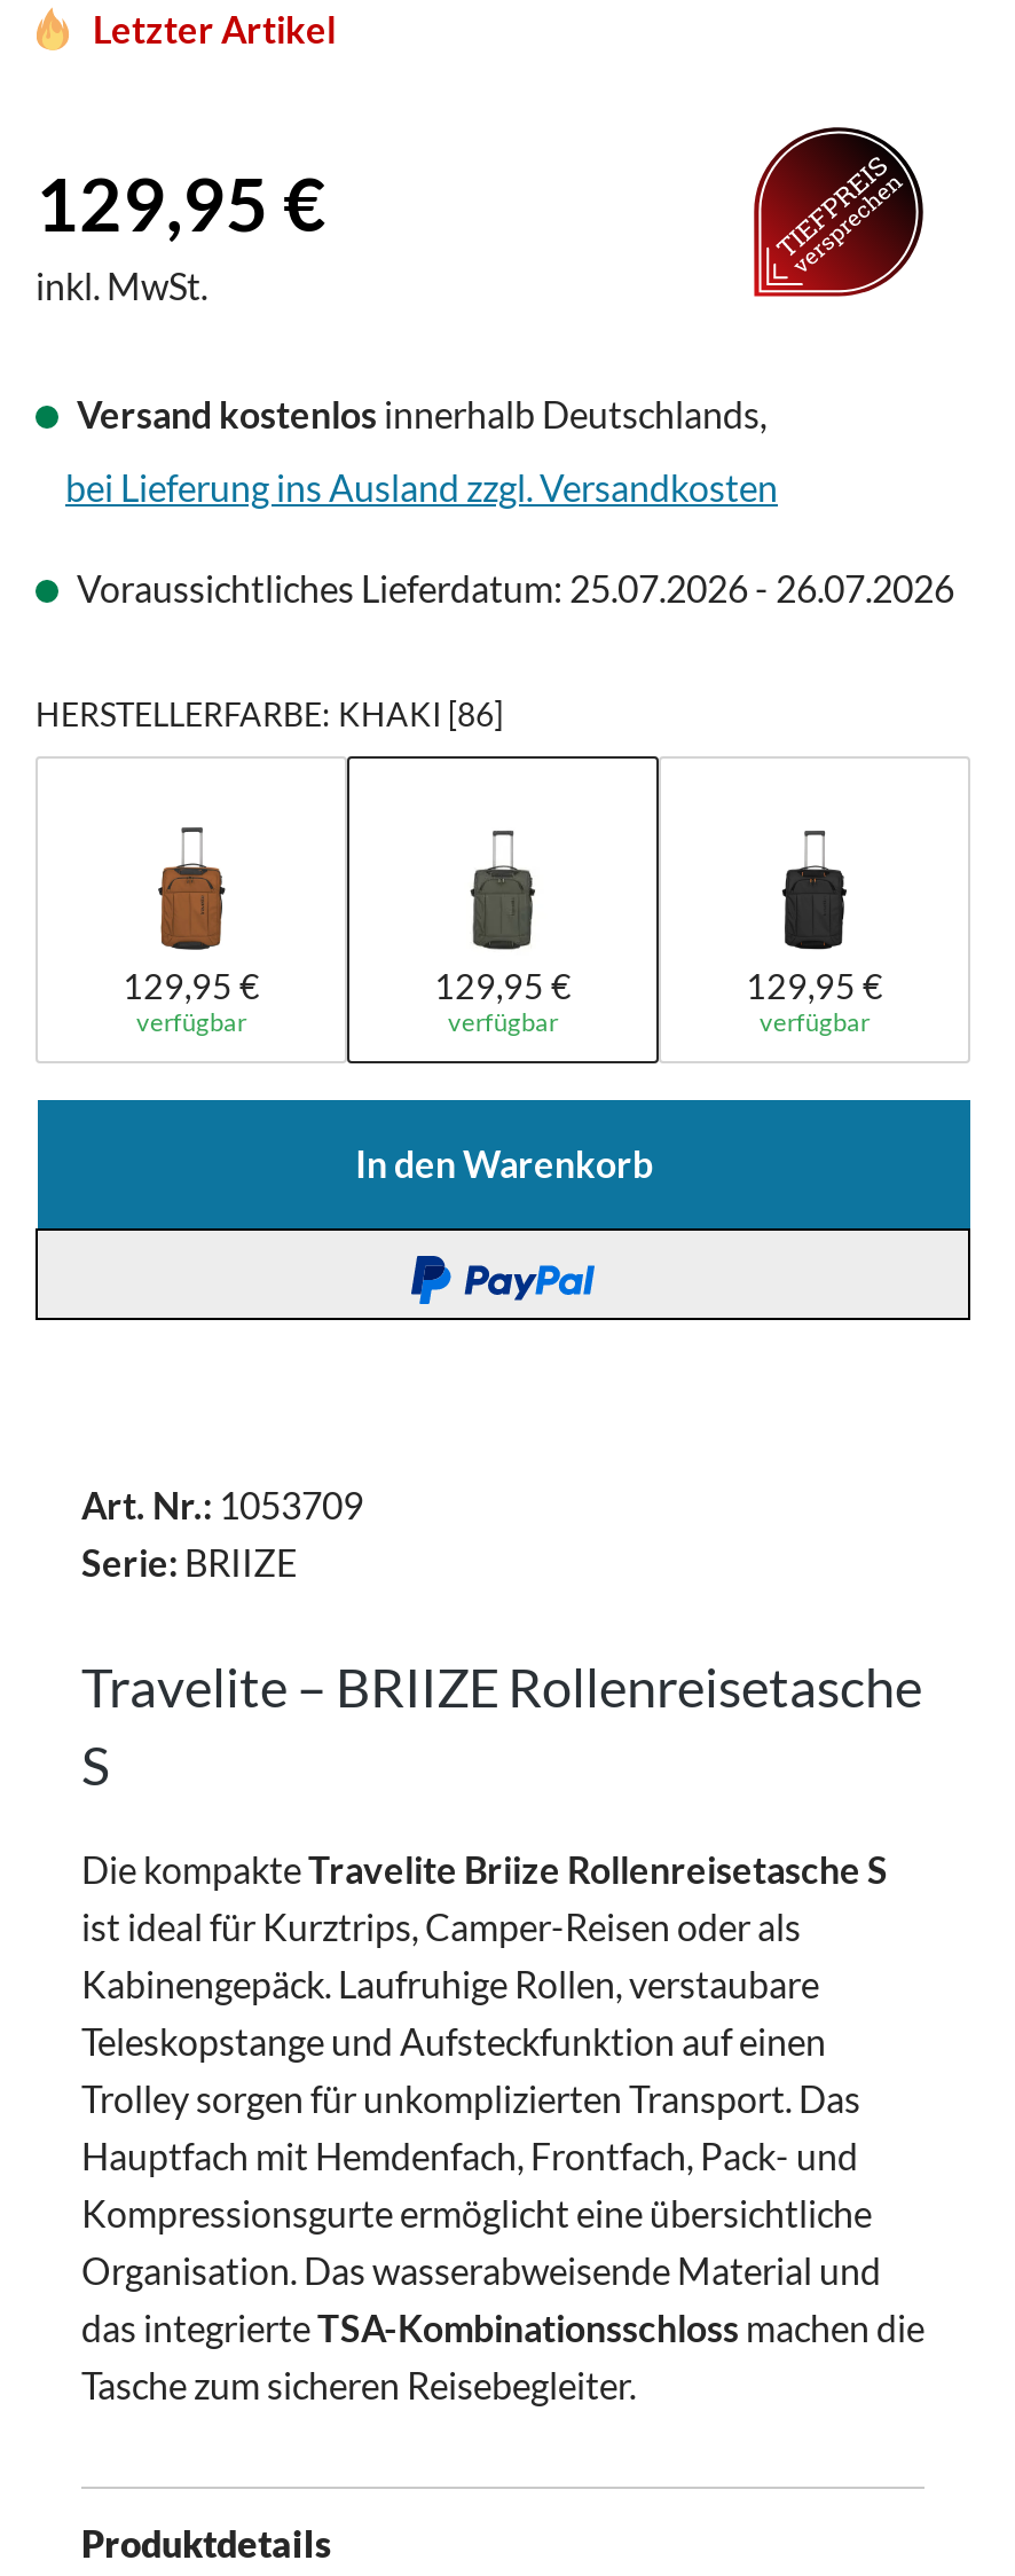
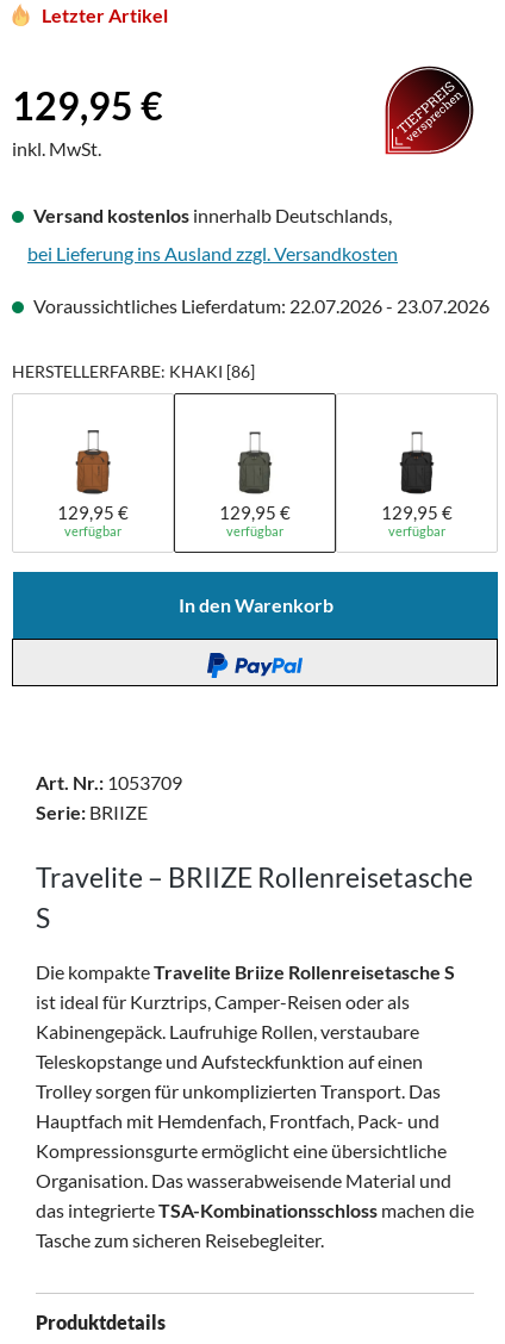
[70,566,954,610] Voraussichtliches Lieferdatum: 25.07.2026 - 26.07.2026 -> [30,294,490,317] Voraussichtliches Lieferdatum: 22.07.2026 - 23.07.2026

